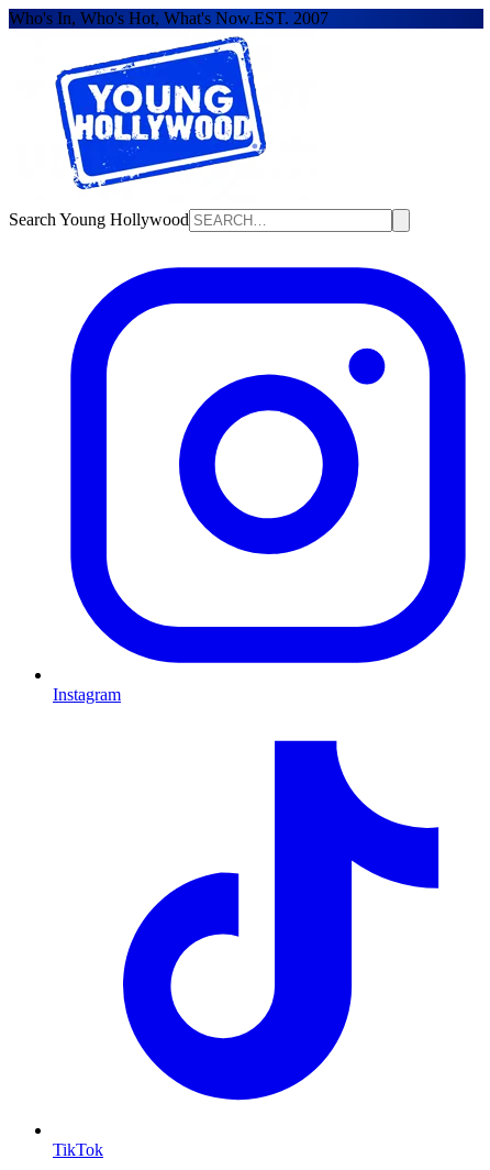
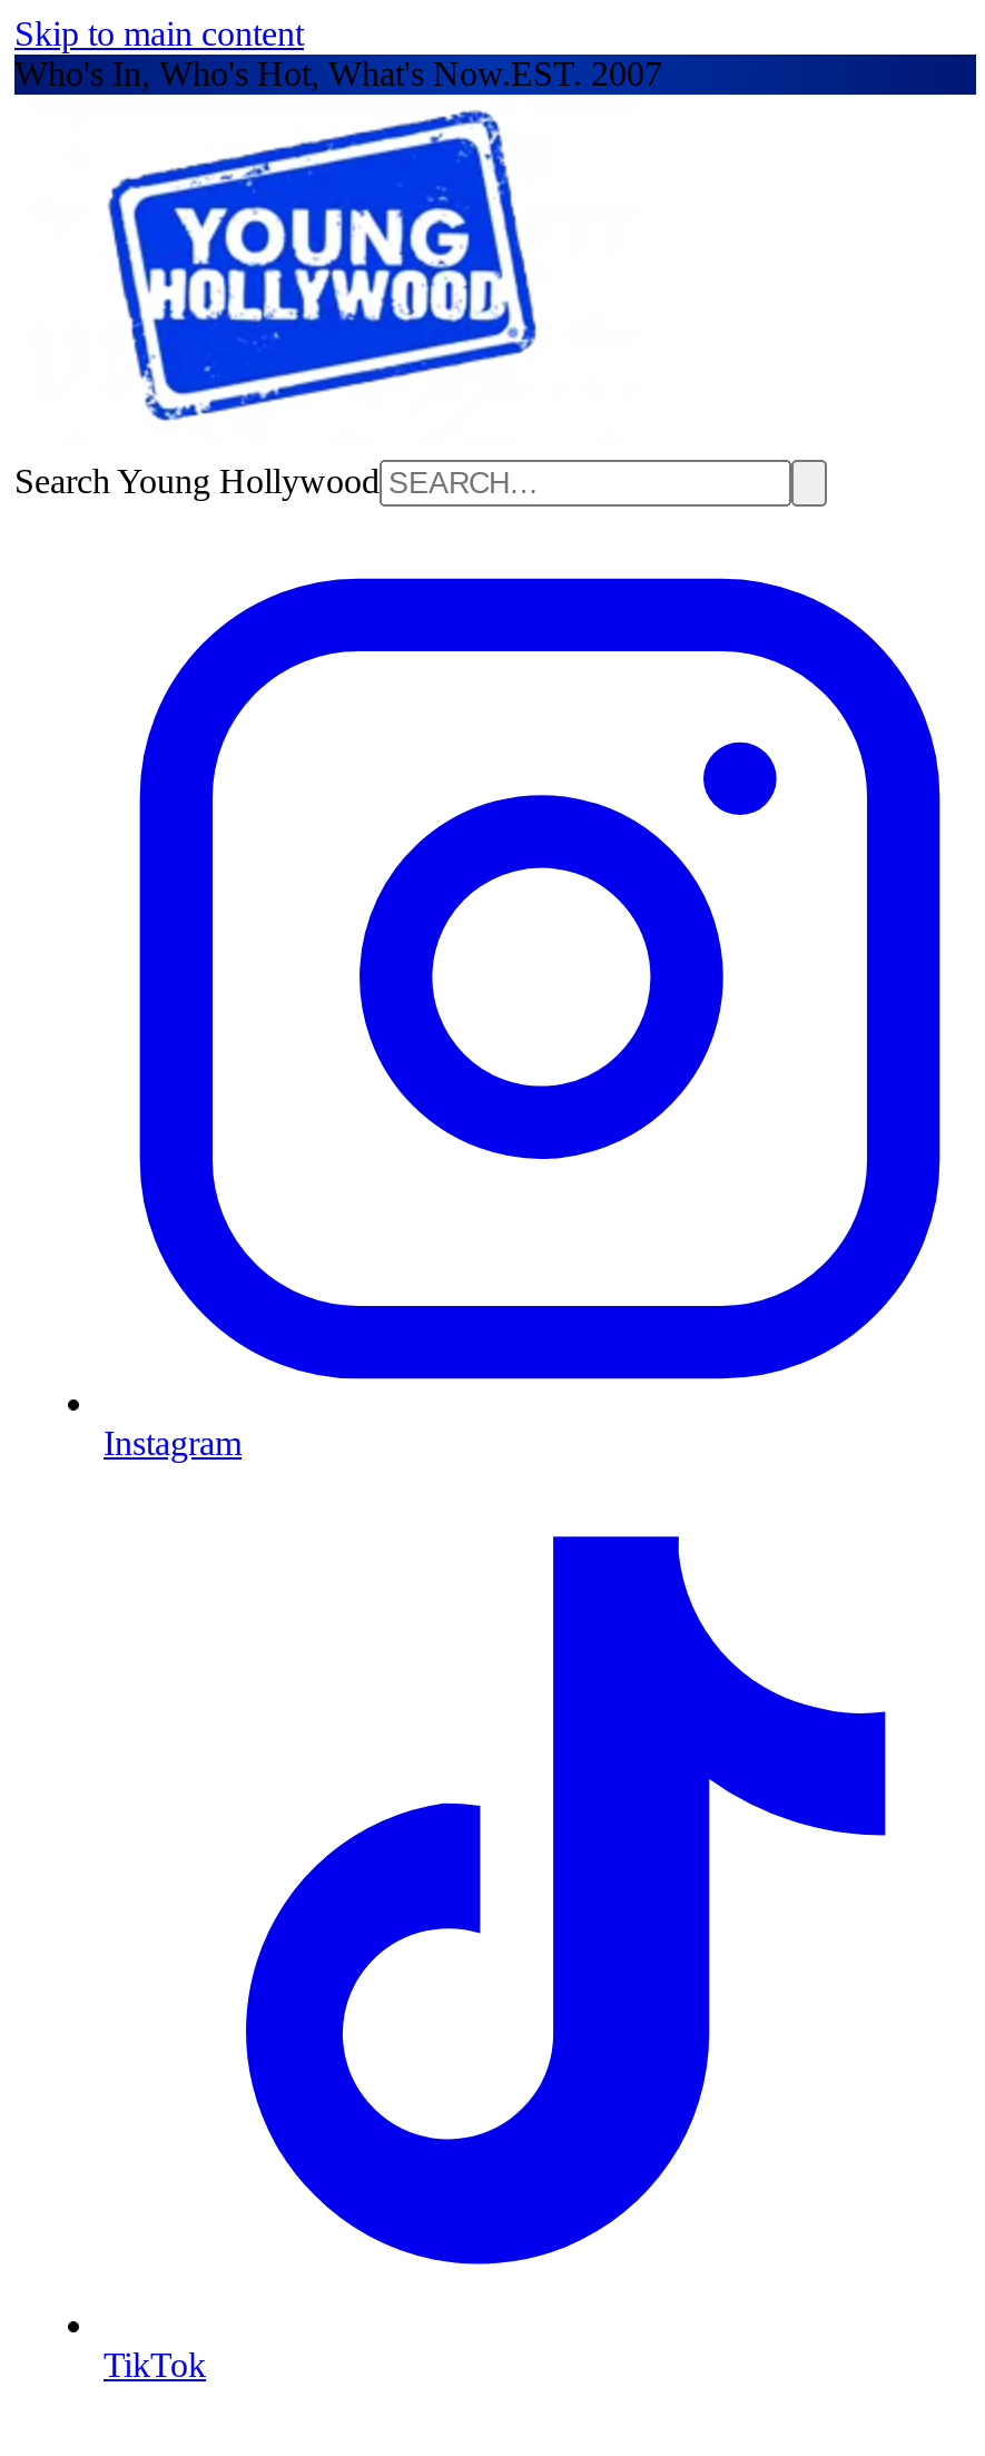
none -> [14,14,304,52] Skip to main content

